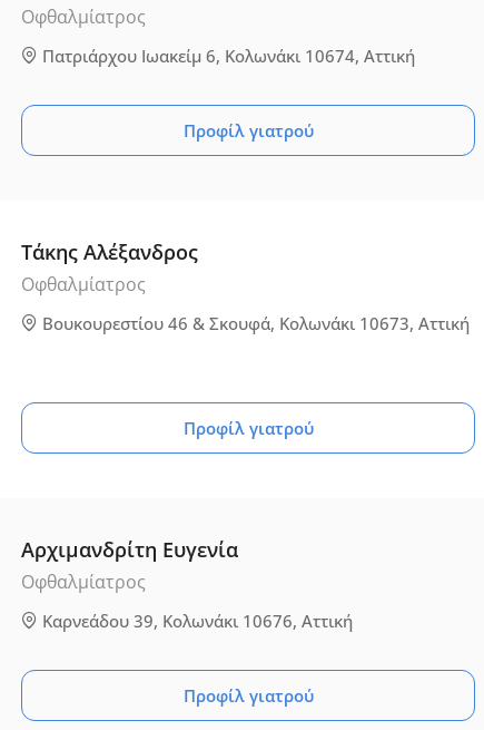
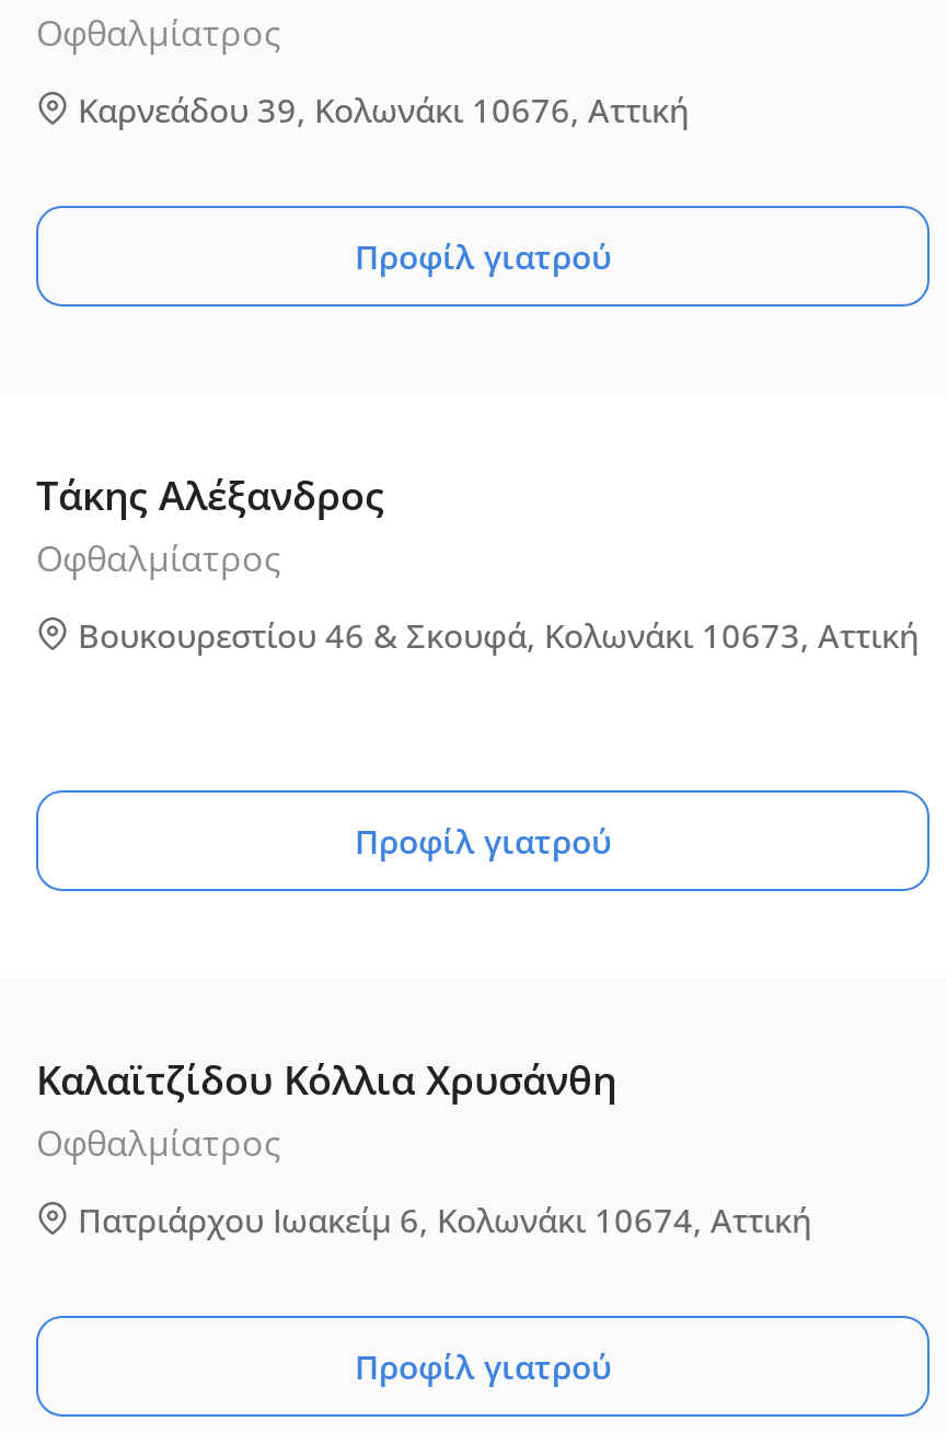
moved [38,45,419,67] -> [69,1198,820,1241]: Πατριάρχου Ιωακείμ 6, Κολωνάκι 10674, Αττική
[21,536,238,563] Αρχιμανδρίτη Ευγενία -> [36,1053,616,1106] Καλαϊτζίδου Κόλλια Χρυσάνθη
moved [38,610,357,632] -> [69,88,697,131]: Καρνεάδου 39, Κολωνάκι 10676, Αττική

